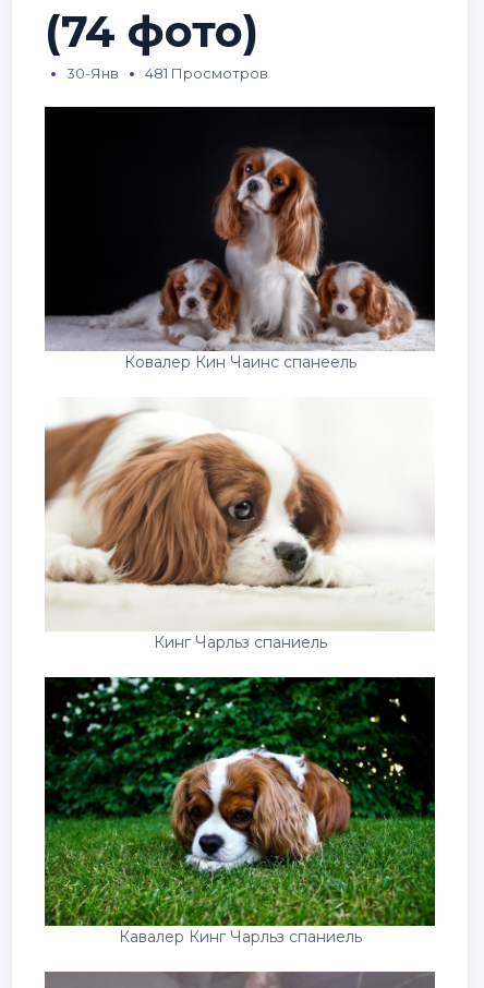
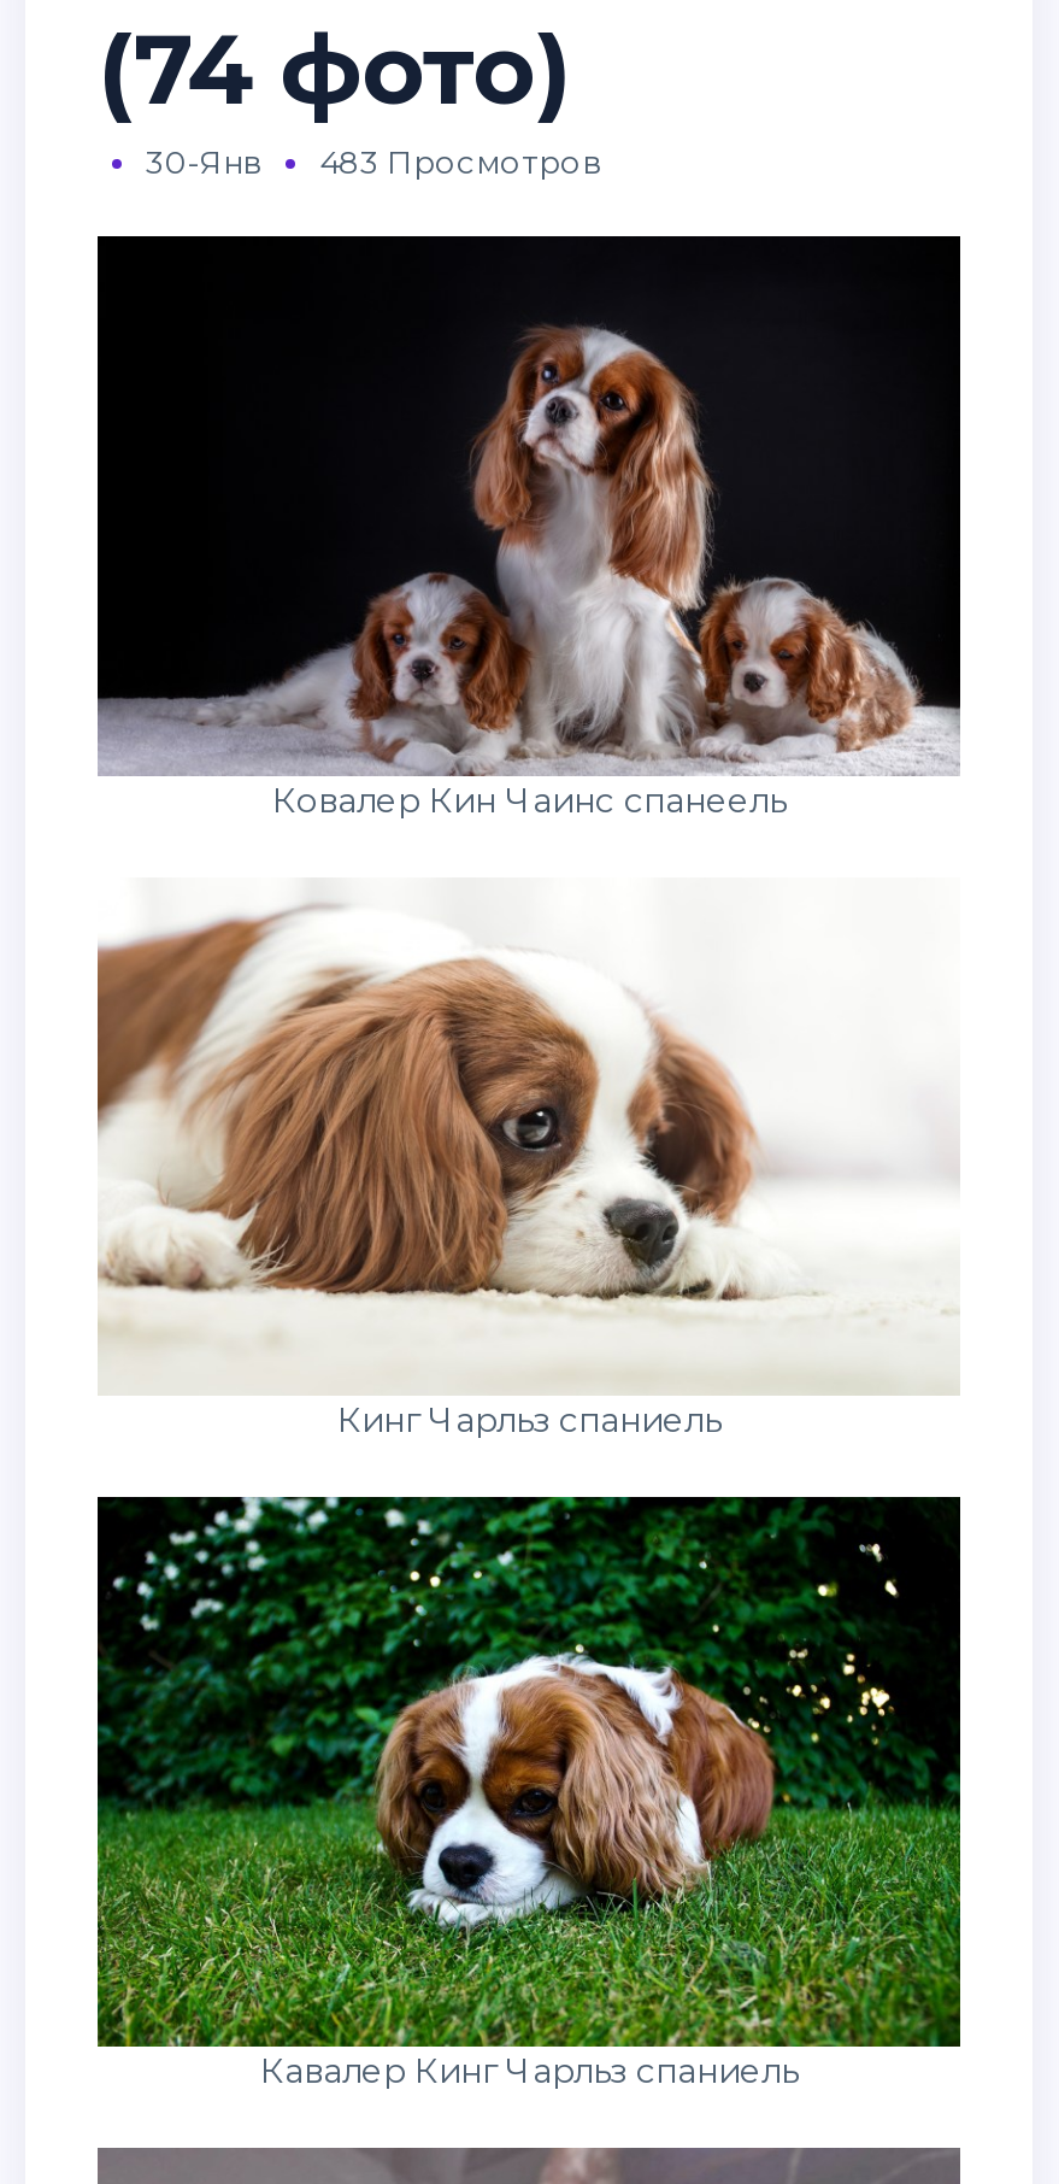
[66,64,268,82] 30-Янв 481 Просмотров -> [146,142,601,181] 30-Янв 483 Просмотров

